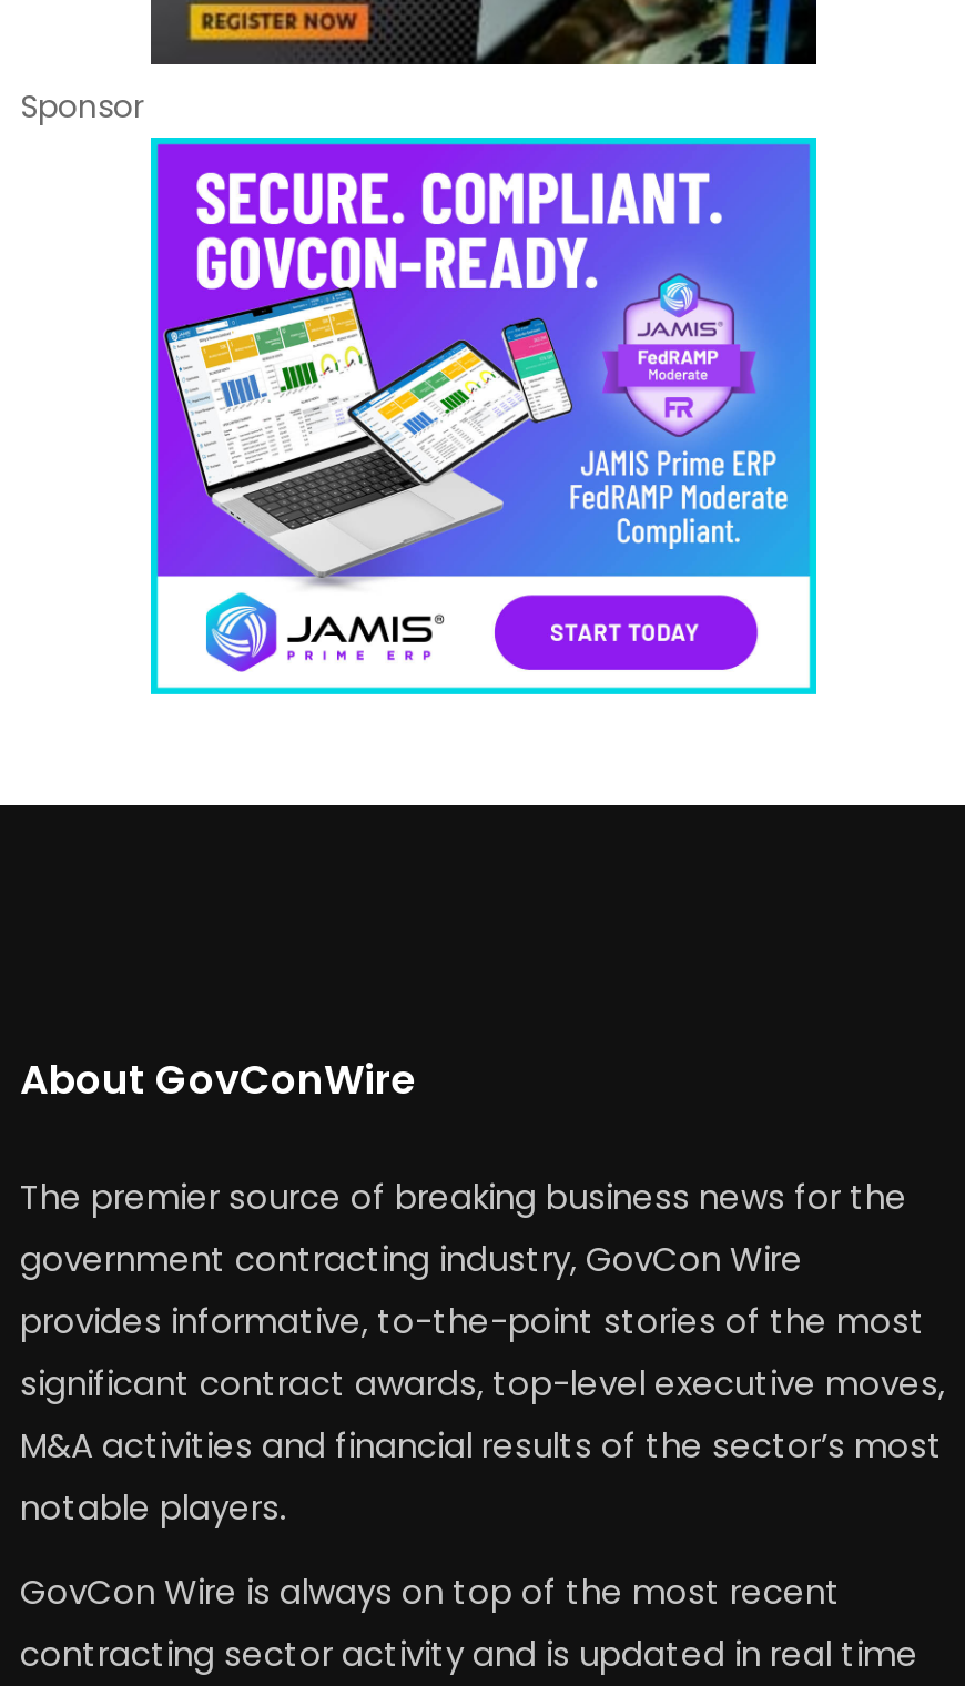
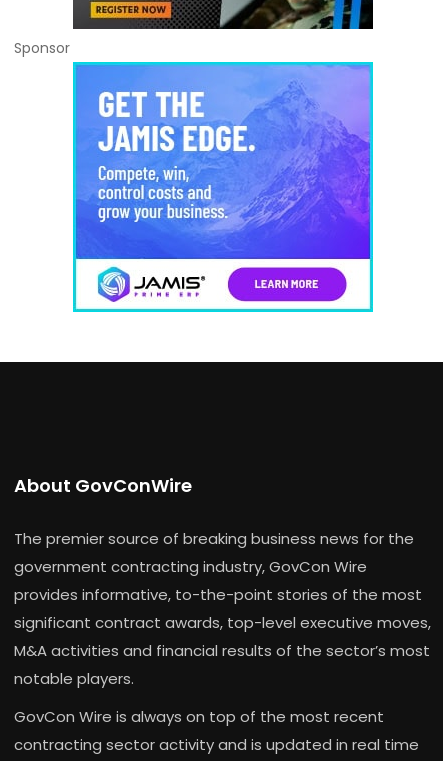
[158,142,814,588] [image] -> [76,65,372,302] [image]

